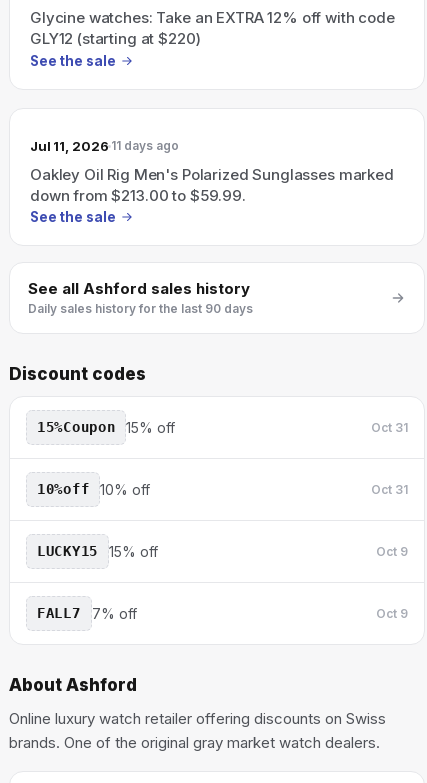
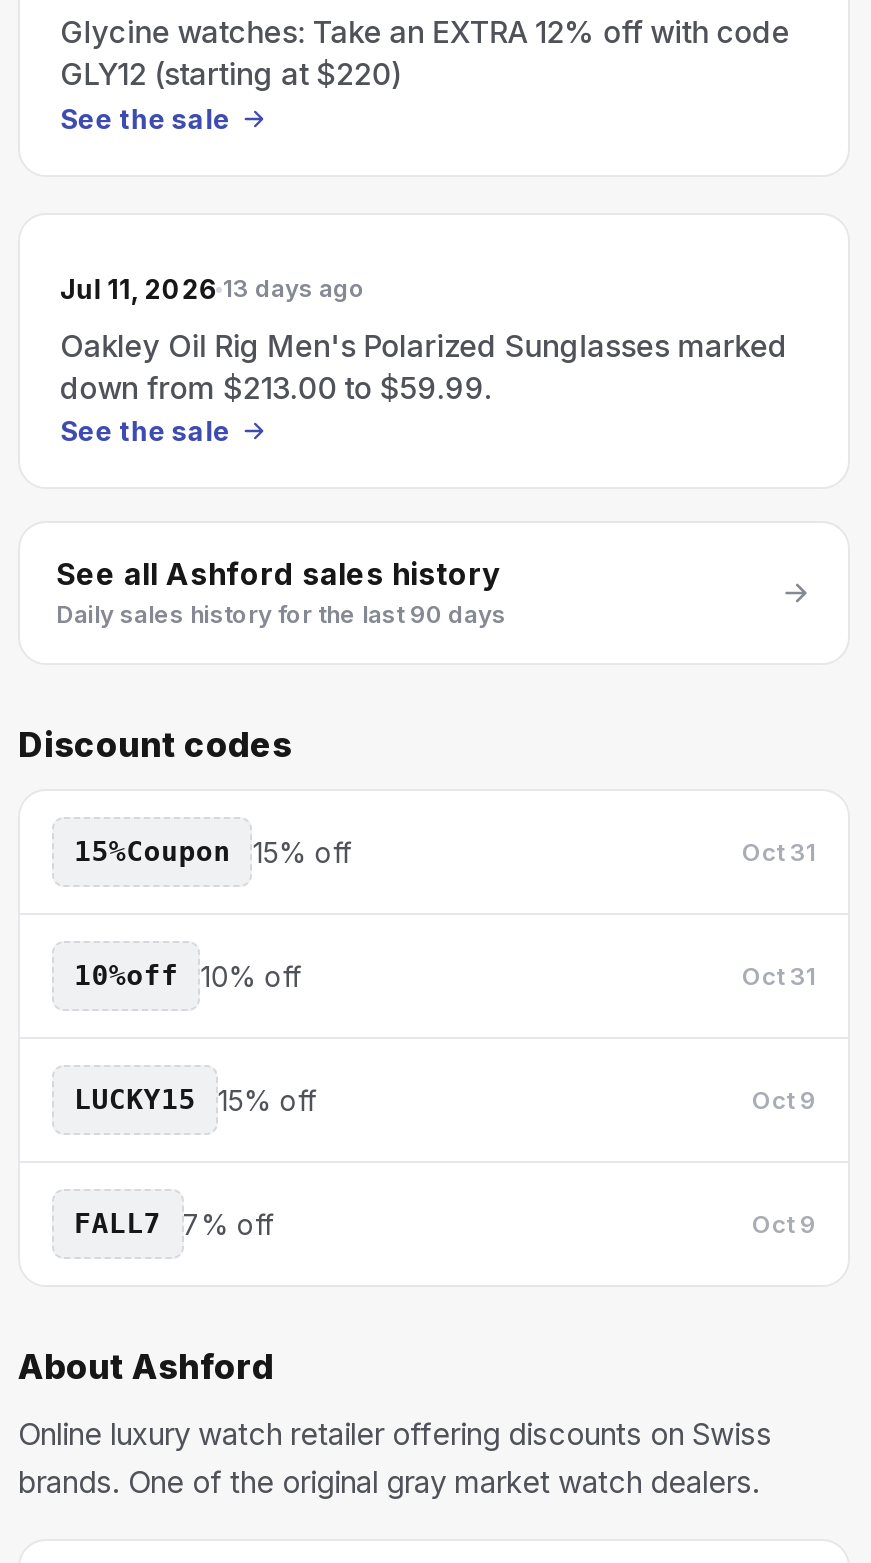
[30,137,179,153] Jul 11, 2026 11 days ago -> [60,272,365,304] Jul 11, 2026 13 days ago

